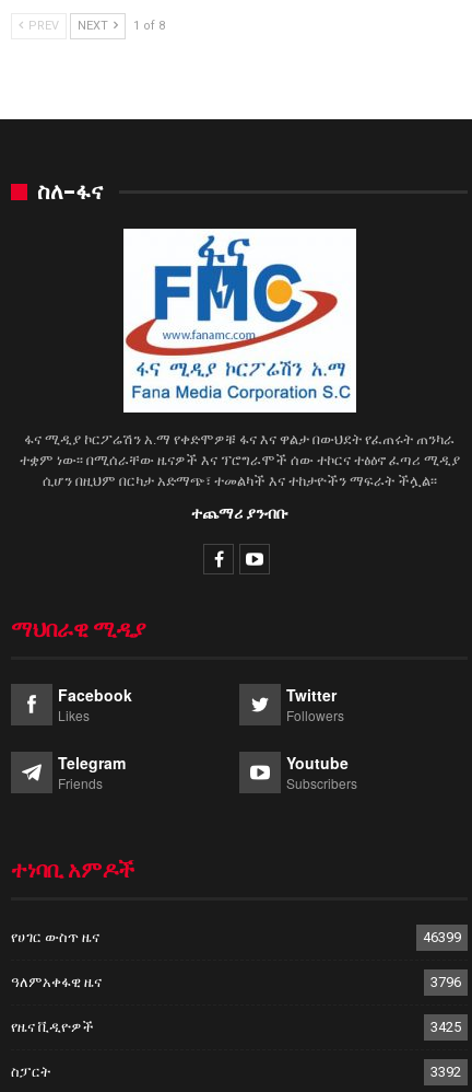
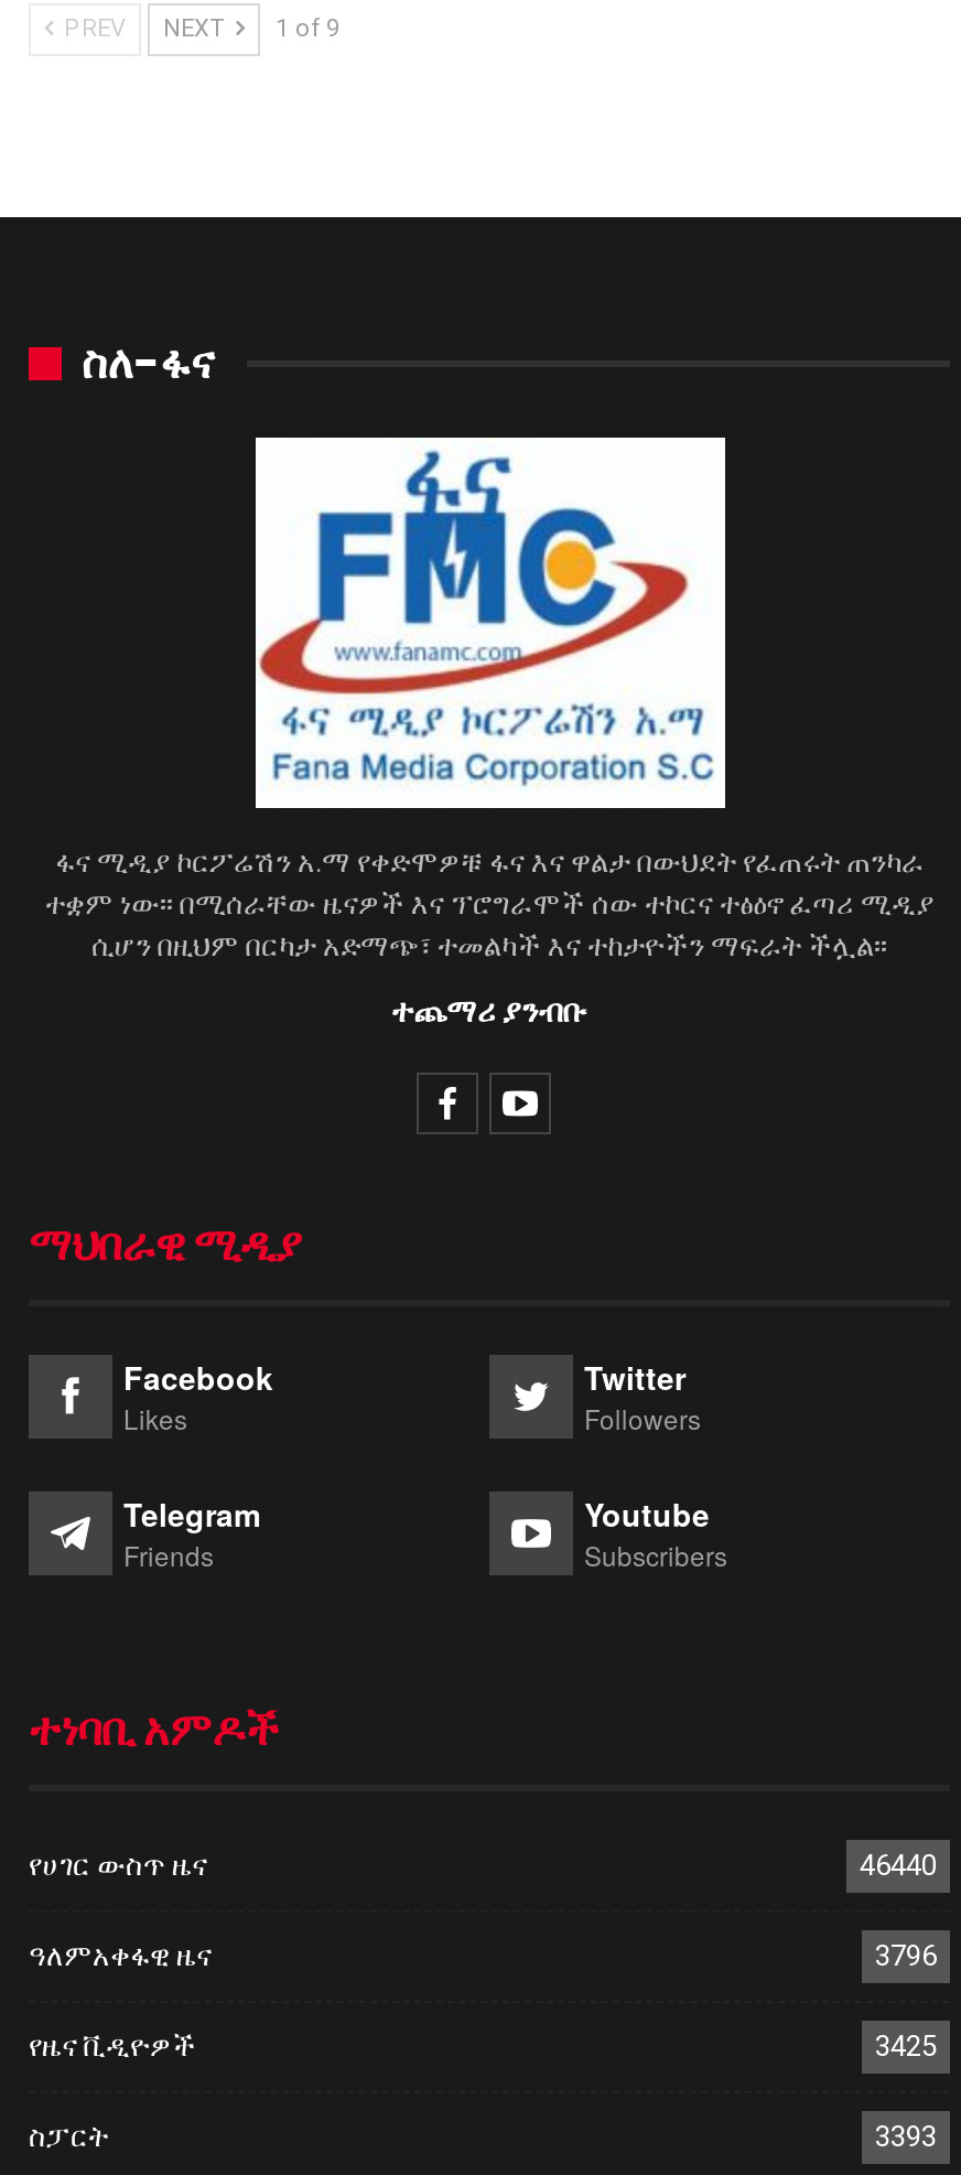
[25,18,165,33] PREV NEXT 1 of 8 -> [57,14,339,43] PREV NEXT 1 of 9
[423,929,461,945] 46399 -> [860,1848,937,1881] 46440
[430,1063,461,1080] 3392 -> [875,2119,937,2153] 3393

